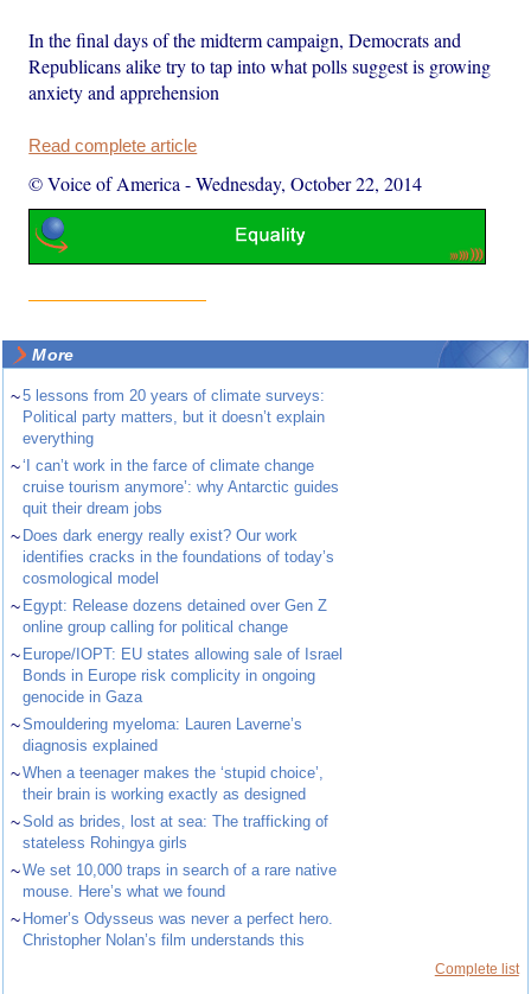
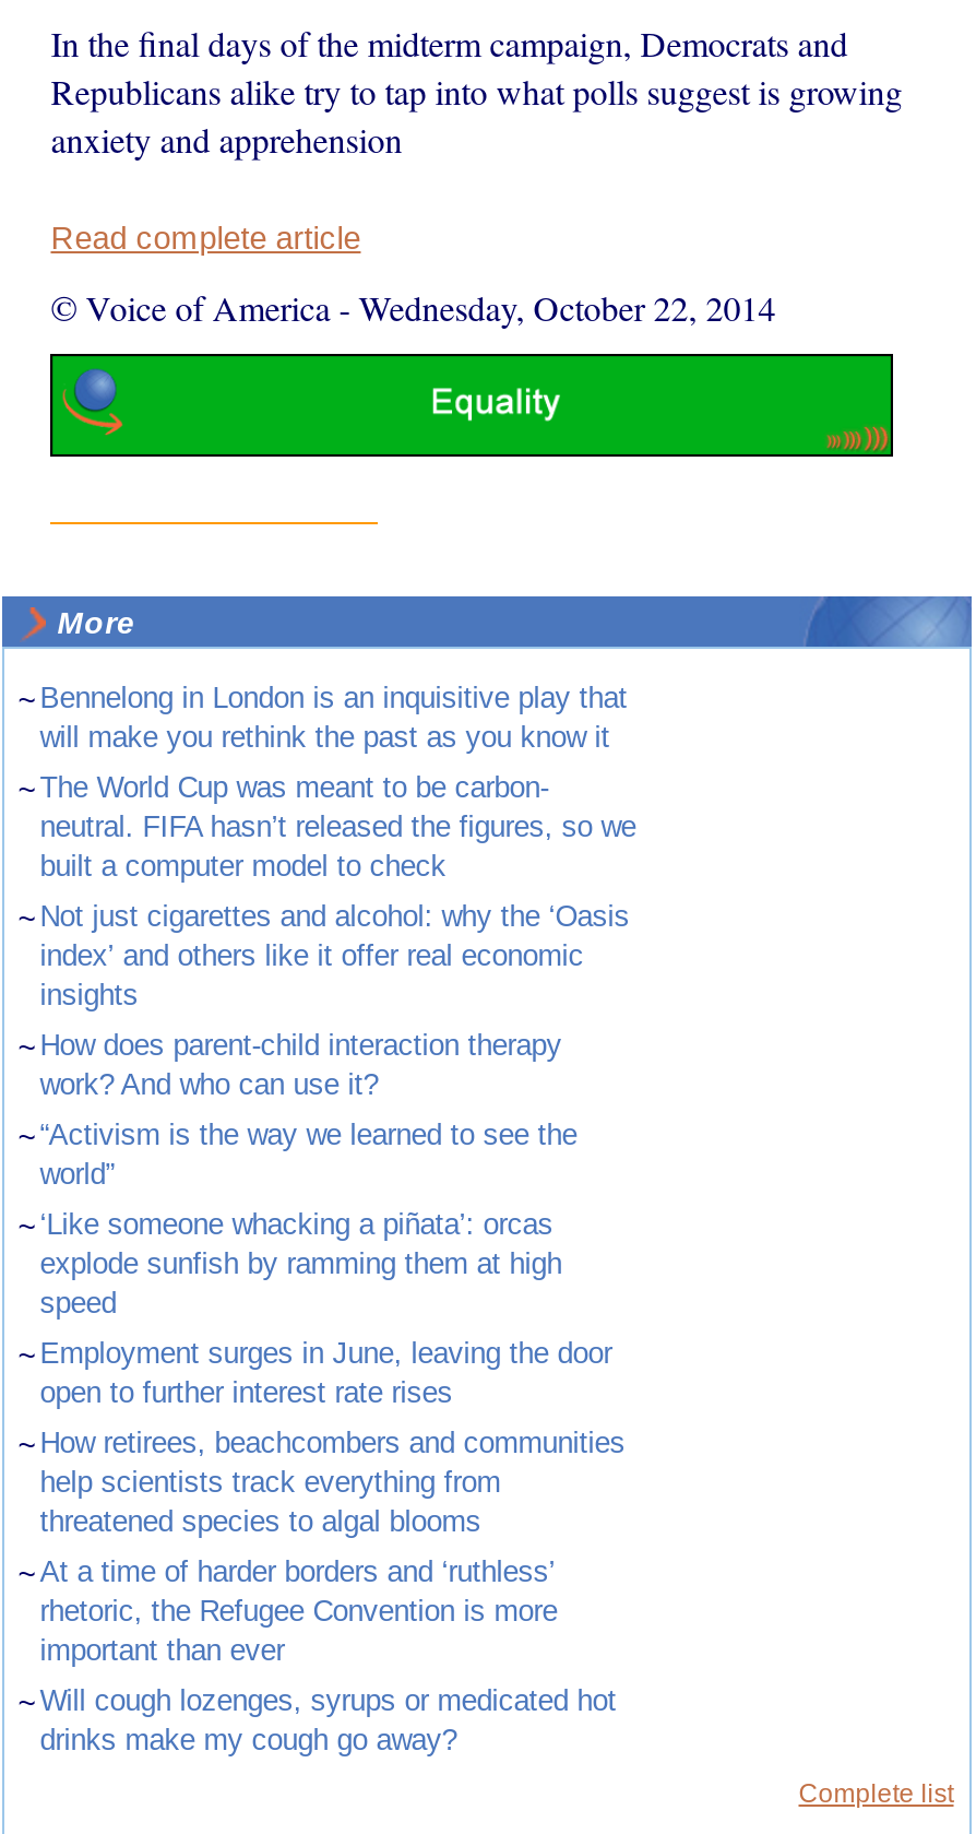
[11,387,325,448] ~ 5 lessons from 20 years of climate surveys: | Political party matters, but it doesn’t explain | everything -> [18,683,627,755] ~ Bennelong in London is an inquisitive play that | will make you rethink the past as you know it
[11,457,339,518] ~ ‘I can’t work in the farce of climate change | cruise tourism anymore’: why Antarctic guides | quit their dream jobs -> [18,772,636,884] ~ The World Cup was meant to be carbon- | neutral. FIFA hasn’t released the figures, so we | built a computer model to check
[11,527,334,588] ~ Does dark energy really exist? Our work | identifies cracks in the foundations of today’s | cosmological model -> [18,901,629,1013] ~ Not just cigarettes and alcohol: why the ‘Oasis | index’ and others like it offer real economic | insights
[11,597,327,636] ~ Egypt: Release dozens detained over Gen Z | online group calling for political change -> [18,1030,562,1102] ~ How does parent-child interaction therapy | work? And who can use it?
[11,646,343,706] ~ Europe/IOPT: EU states allowing sale of Israel | Bonds in Europe risk complicity in ongoing | genocide in Gaza -> [18,1120,577,1192] ~ “Activism is the way we learned to see the | world”
[11,716,302,755] ~ Smouldering myeloma: Lauren Laverne’s | diagnosis explained -> [18,1209,562,1321] ~ ‘Like someone whacking a piñata’: orcas | explode sunfish by ramming them at high | speed
[11,764,324,804] ~ When a teenager makes the ‘stupid choice’, | their brain is working exactly as designed -> [18,1338,612,1410] ~ Employment surges in June, leaving the door | open to further interest rate rises
[11,813,329,852] ~ Sold as brides, lost at sea: The trafficking of | stateless Rohingya girls -> [18,1428,625,1539] ~ How retirees, beachcombers and communities | help scientists track everything from | threatened species to algal blooms
[11,862,337,901] ~ We set 10,000 traps in search of a rare native | mouse. Here’s what we found -> [18,1557,557,1668] ~ At a time of harder borders and ‘ruthless’ | rhetoric, the Refugee Convention is more | important than ever
[11,910,333,950] ~ Homer’s Odysseus was never a perfect hero. | Christopher Nolan’s film understands this -> [18,1685,616,1758] ~ Will cough lozenges, syrups or medicated hot | drinks make my cough go away?

